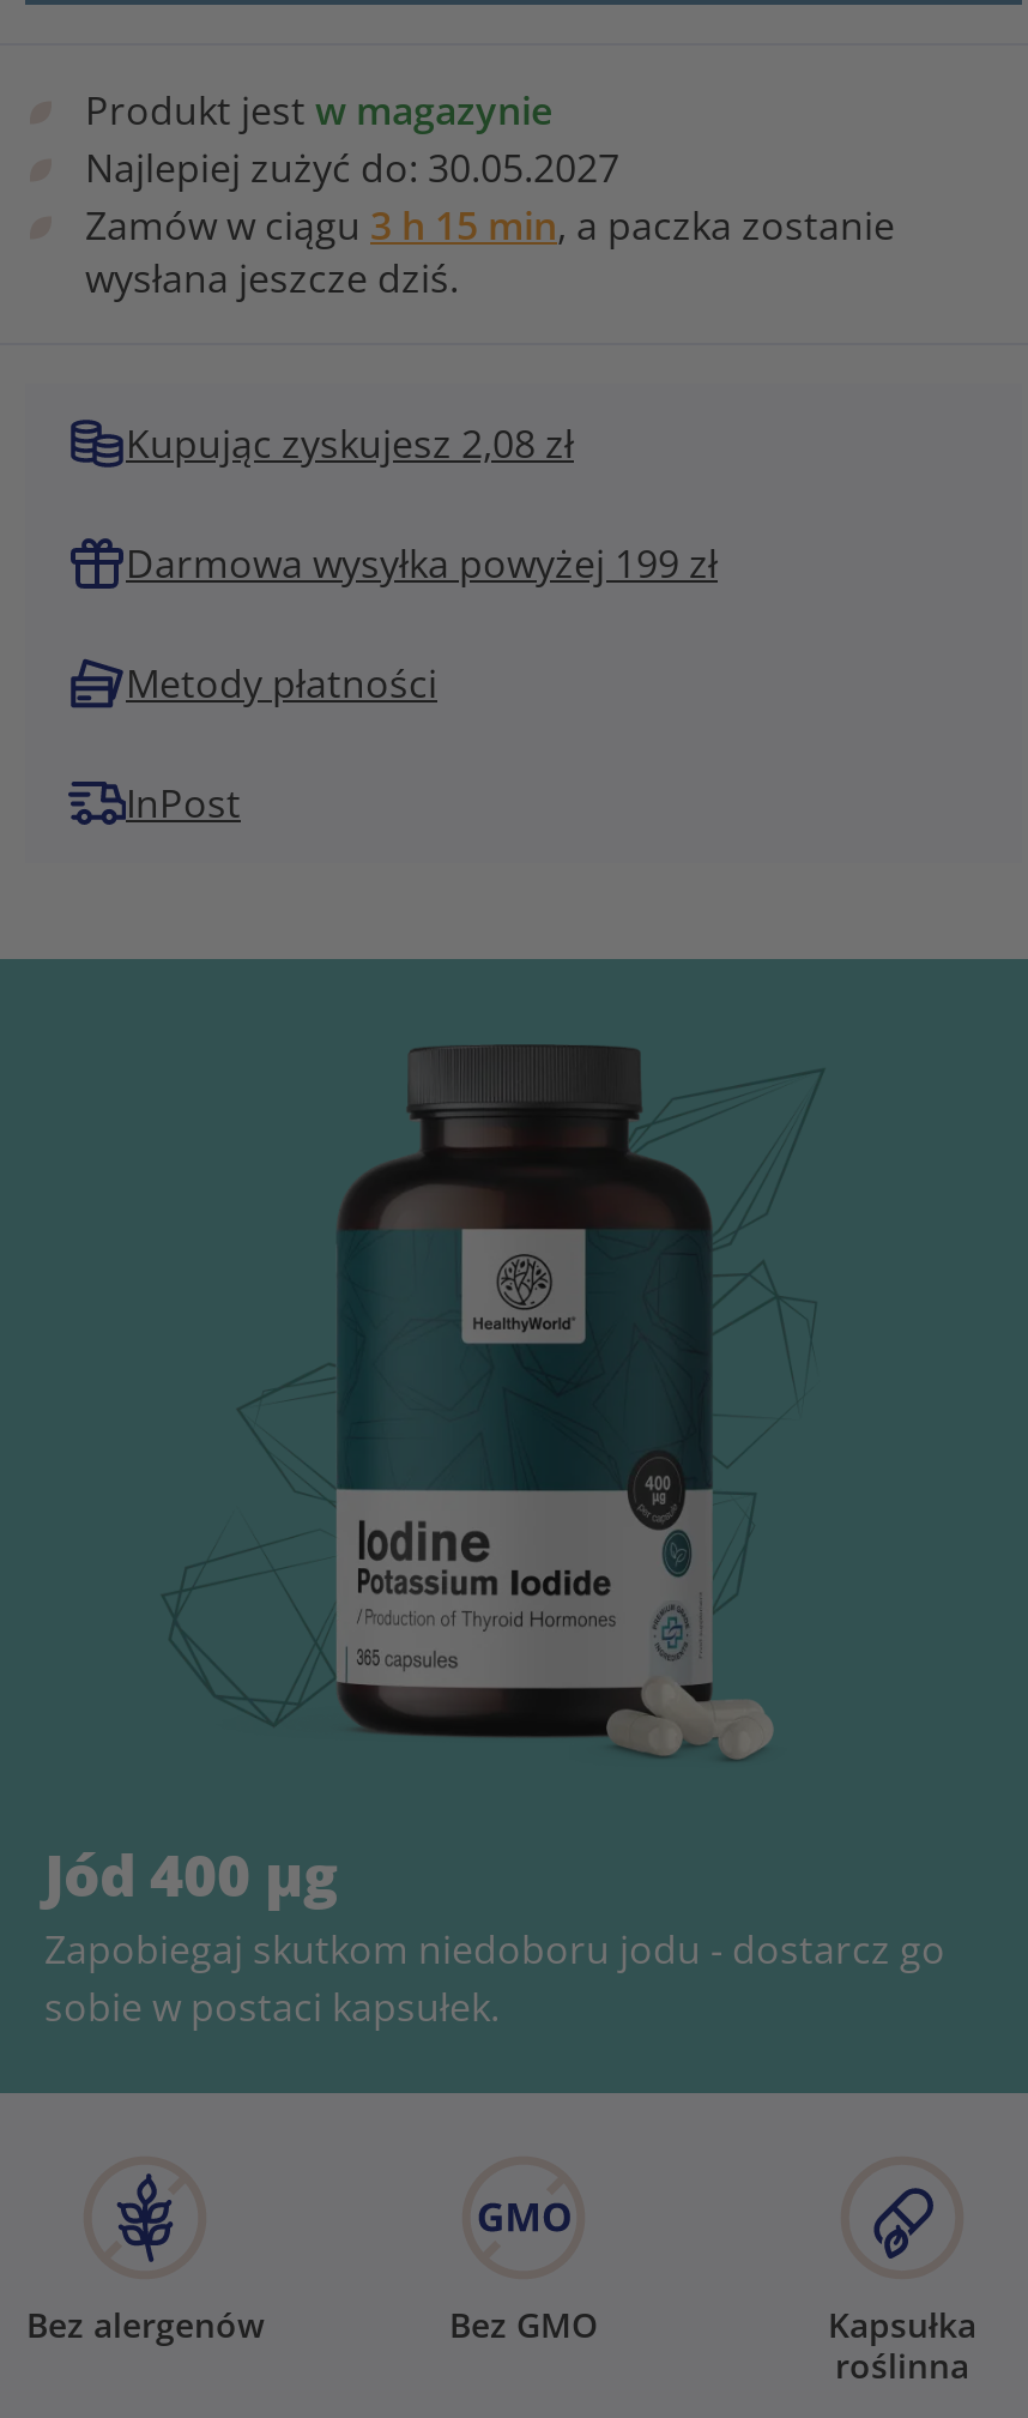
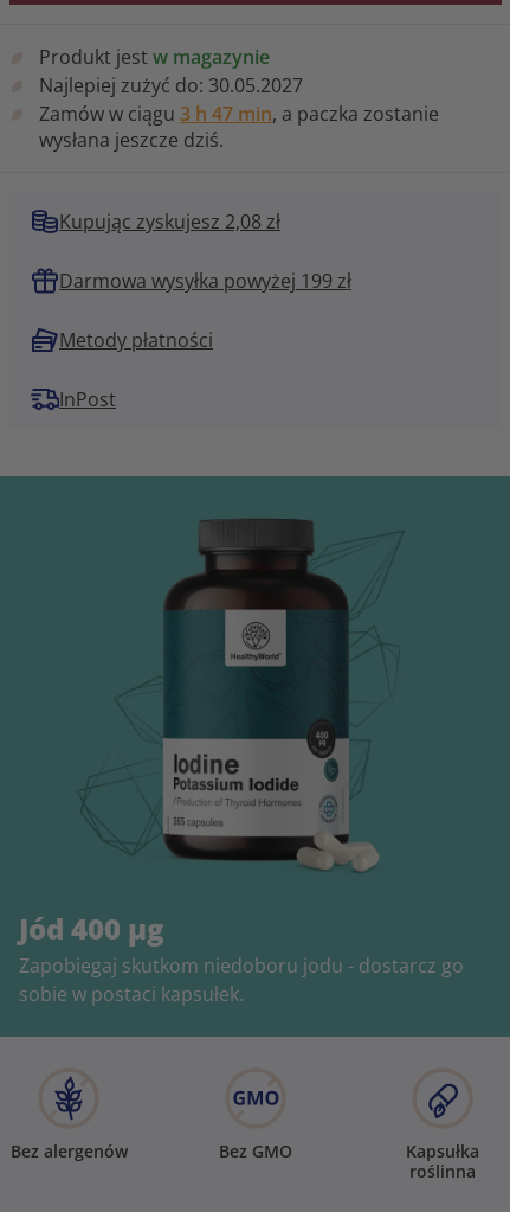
[85,200,895,252] Zamów w ciągu 3 h 15 min, a paczka zostanie -> [39,101,439,127] Zamów w ciągu 3 h 47 min, a paczka zostanie

